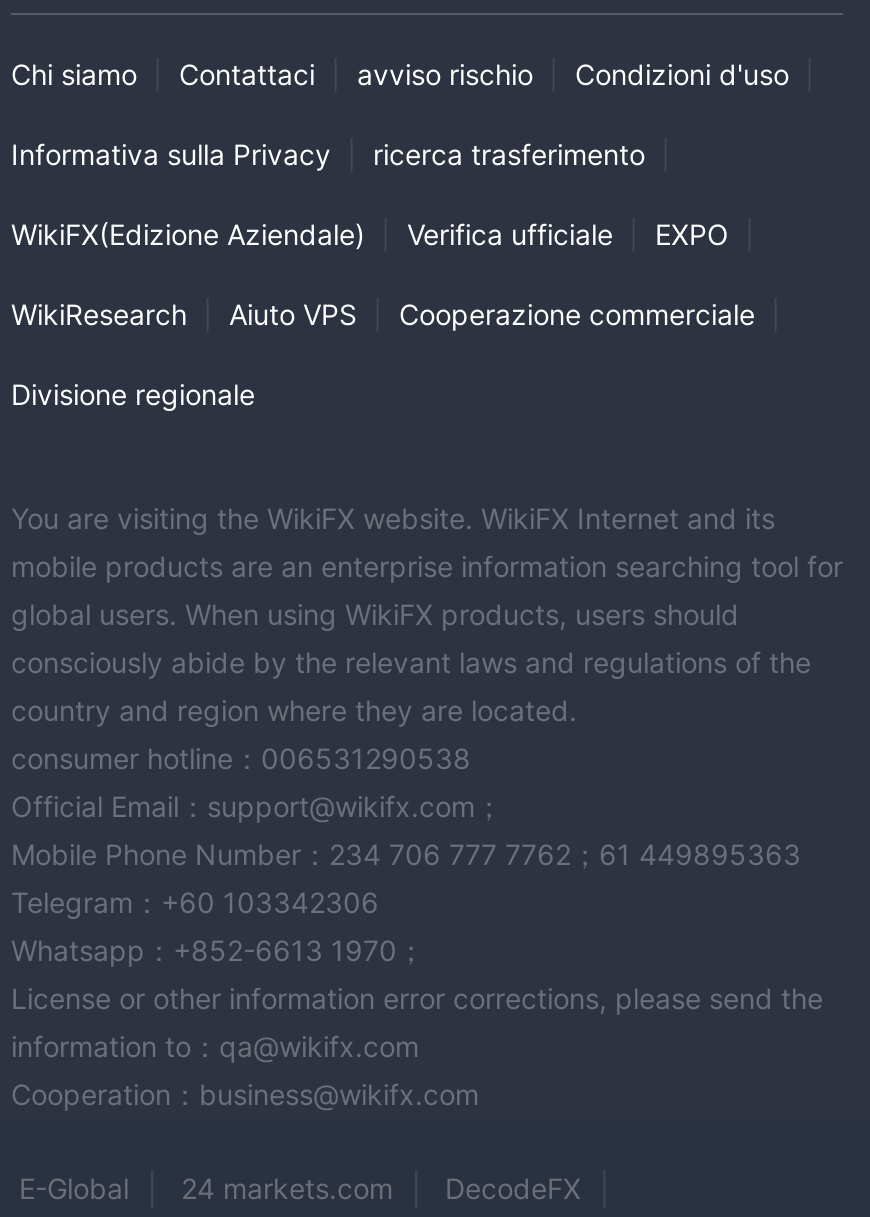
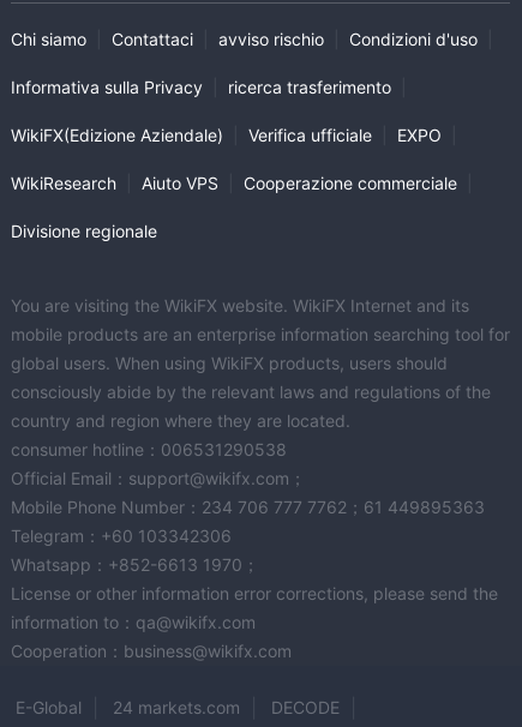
[445,1171,581,1205] DecodeFX -> [271,697,340,717] DECODE

